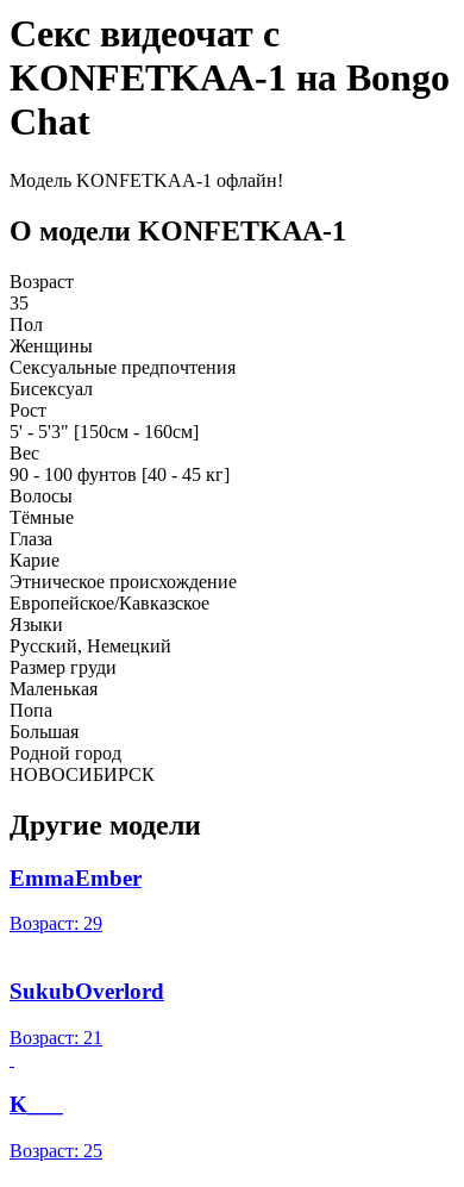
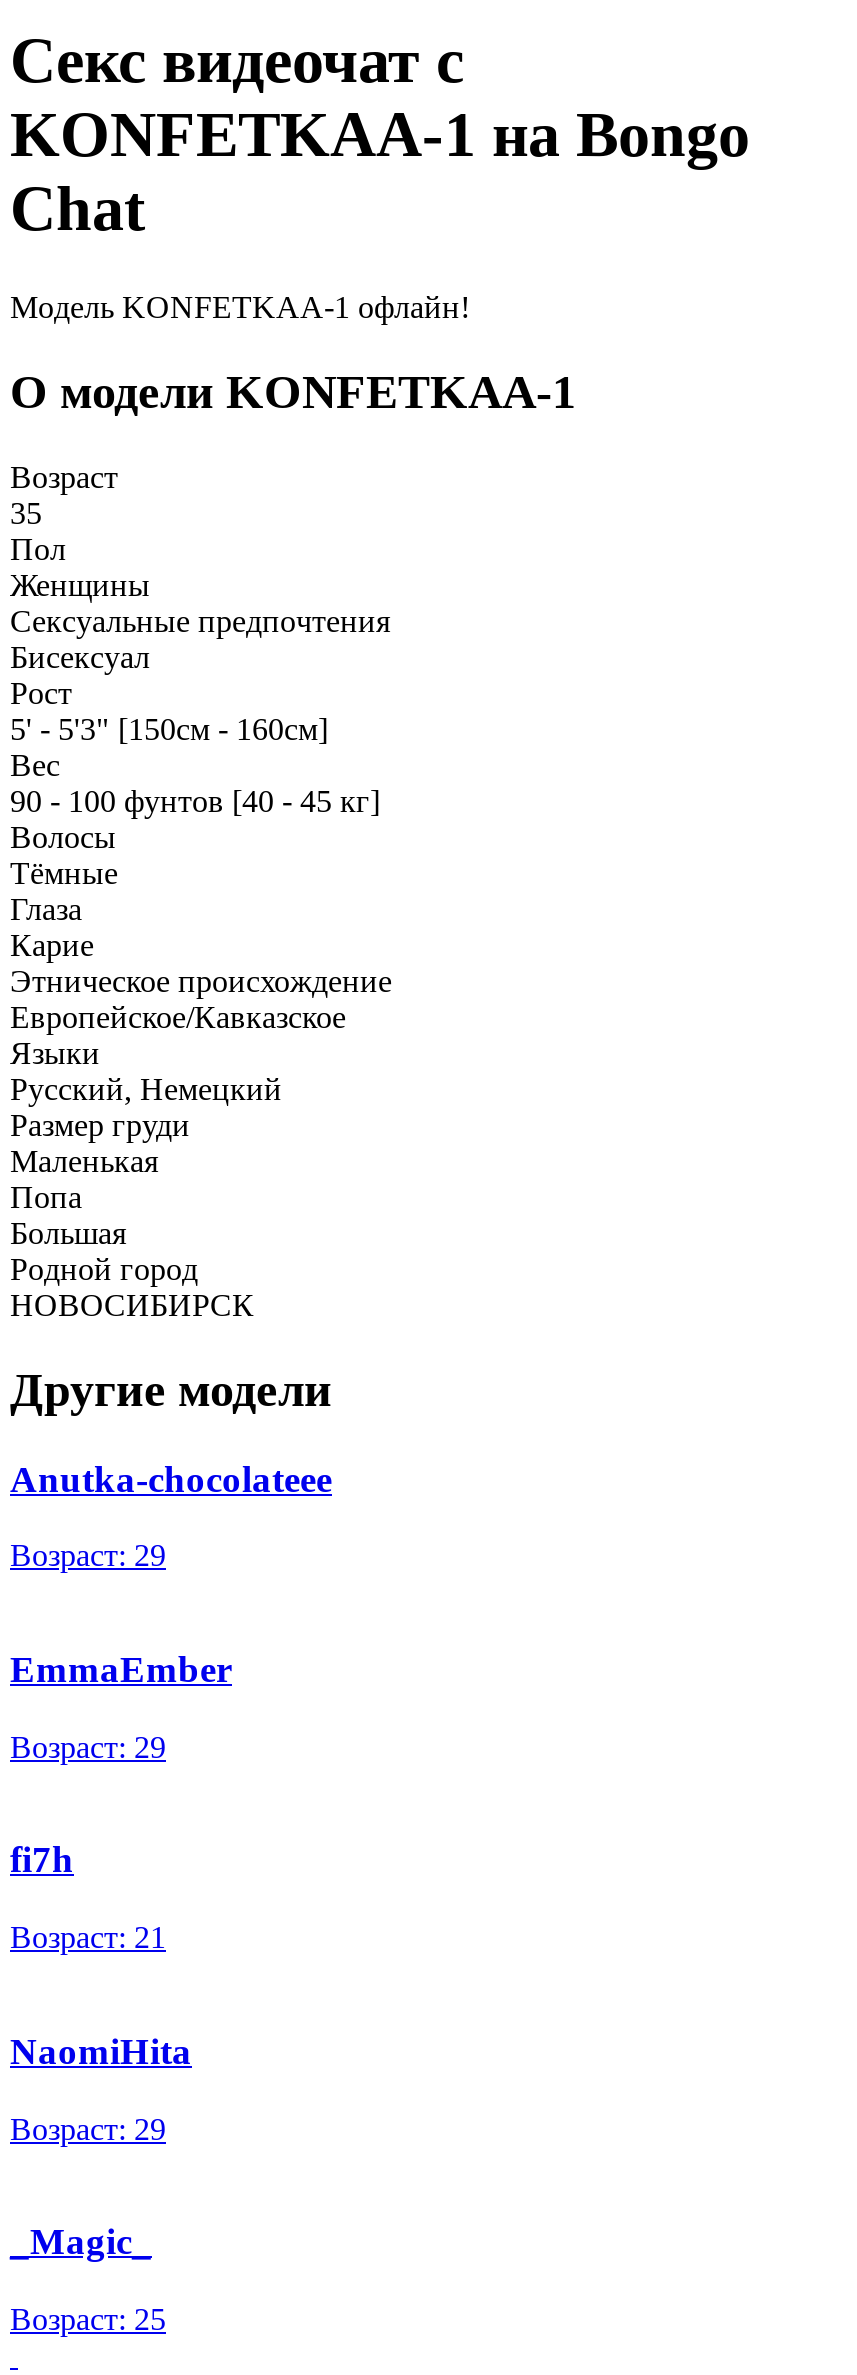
none -> [10,1457,332,1572] Anutka-chocolateee | Возраст: 29
[10,979,164,1004] SukubOverlord -> [10,1839,74,1881] fi7h
[10,1092,63,1117] K___ -> [10,2030,192,2262] NaomiHita | Возраст: 29 | _Magic_

